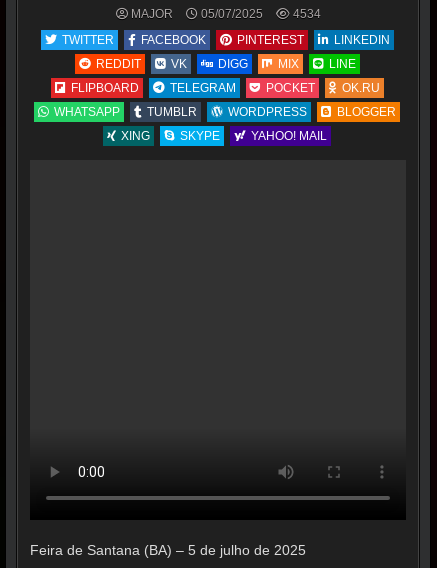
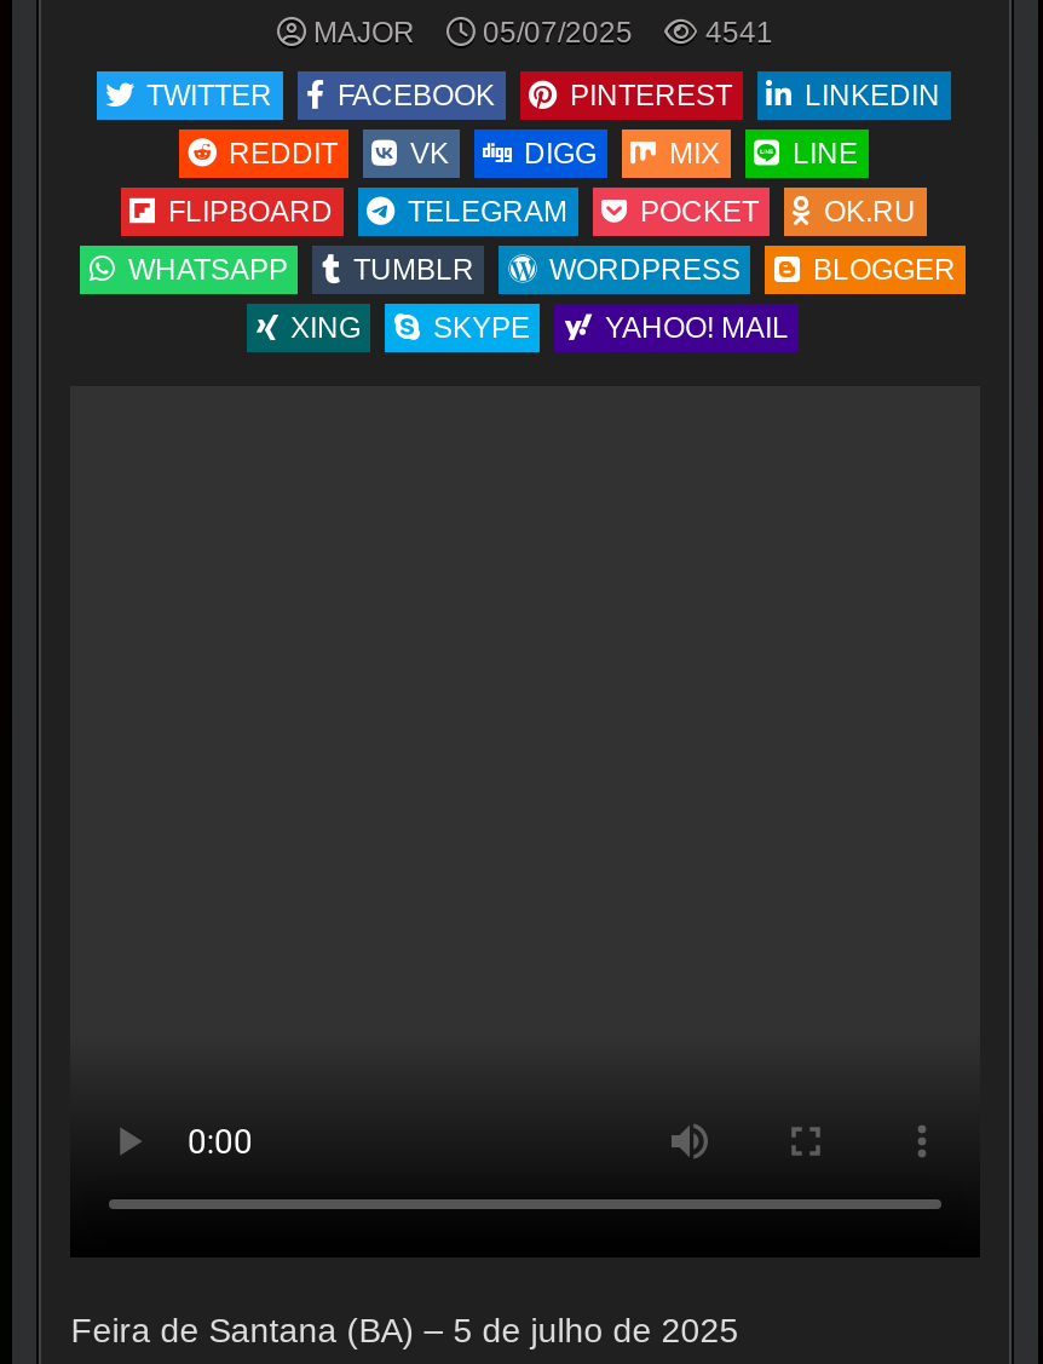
[292,7,320,21] 4534 -> [705,16,773,50] 4541

